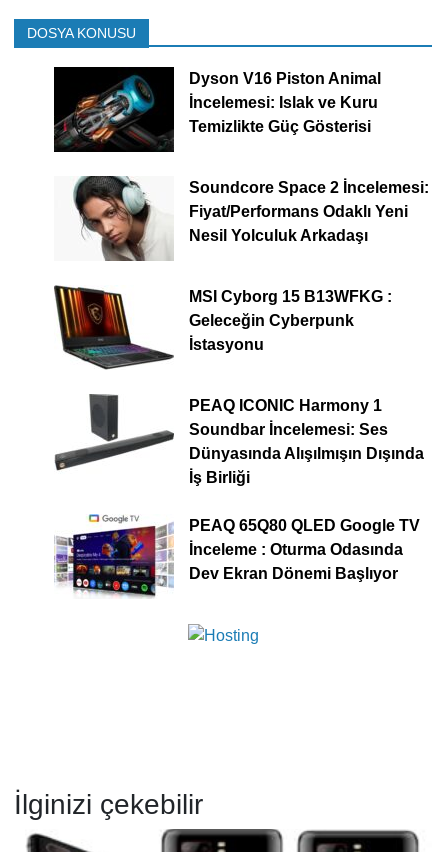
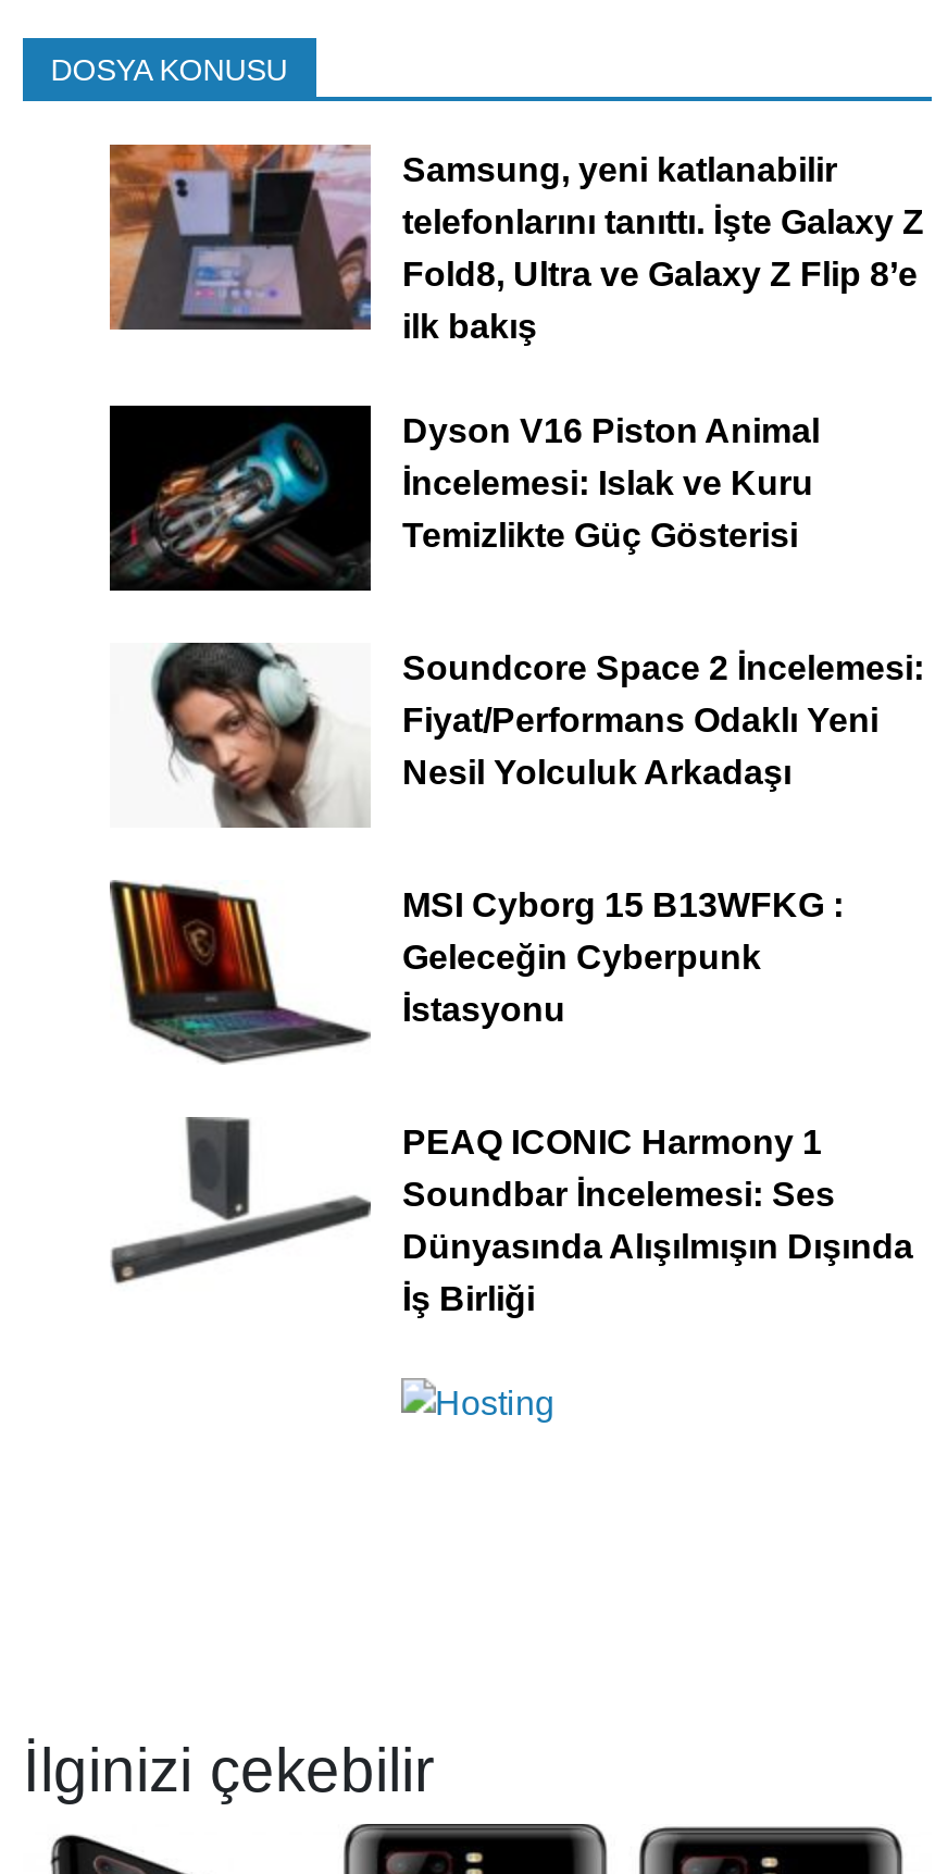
none -> [108,142,924,344] [image] | Samsung, yeni katlanabilir | telefonlarını tanıttı. İşte Galaxy Z | Fold8, Ultra ve Galaxy Z Flip 8’e | ilk bakış
moved [53,69,428,486] -> [108,408,924,1316]: [image] | Dyson V16 Piston Animal | İncelemesi: Islak ve Kuru | ... | Dünyasında Alışılmışın Dışında | İş Birliği
[54,513,419,598] [image] | PEAQ 65Q80 QLED Google TV | İnceleme : Oturma Odasında | Dev Ekran Dönemi Başlıyor -> none

